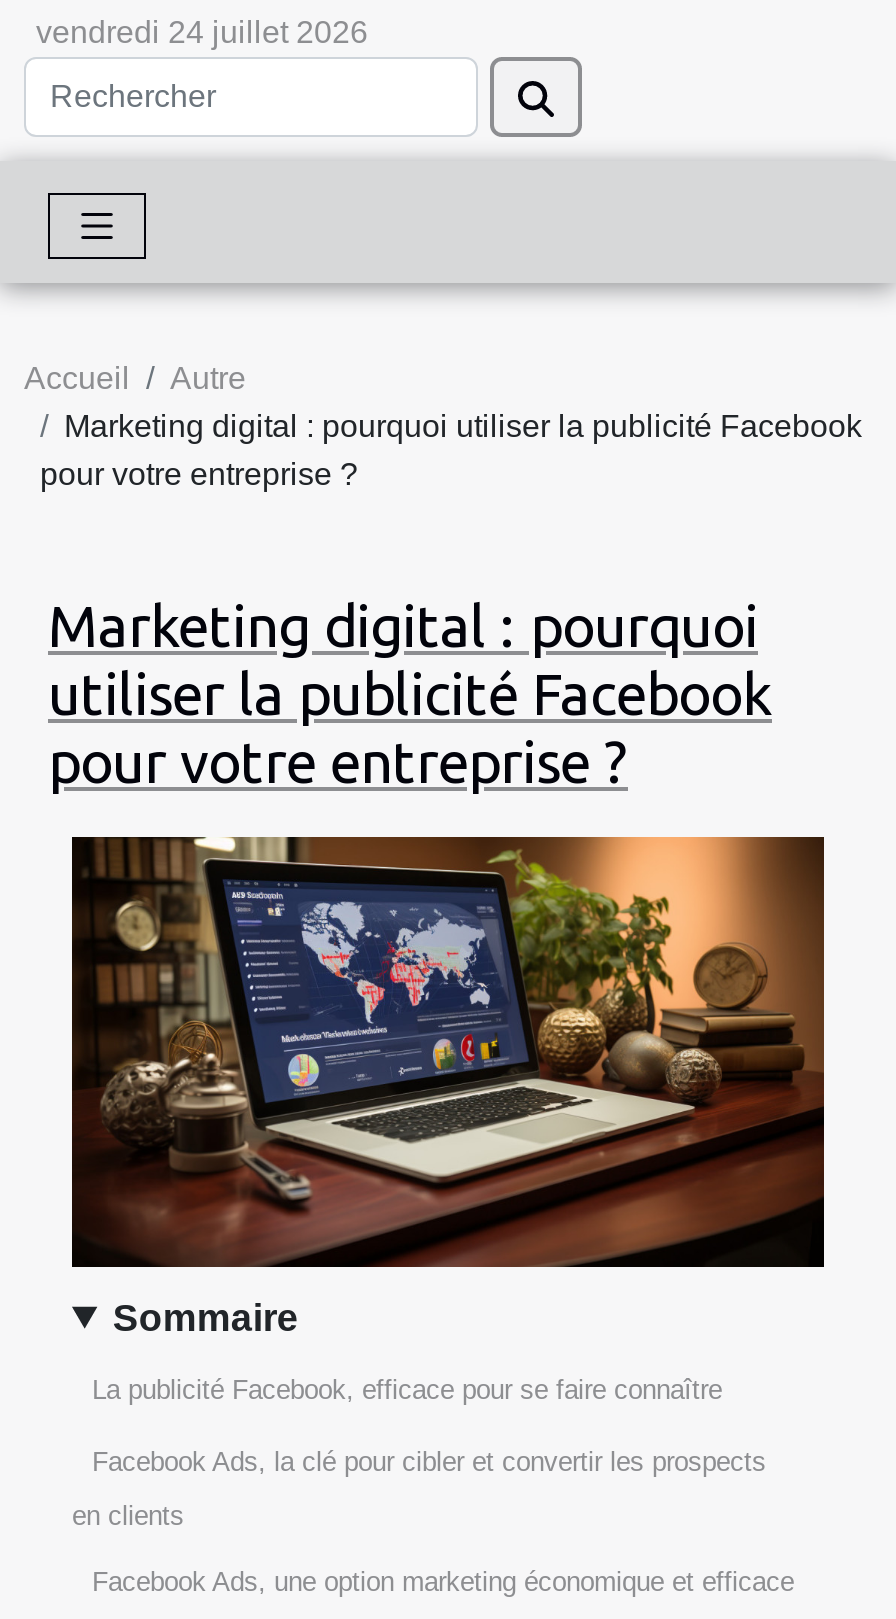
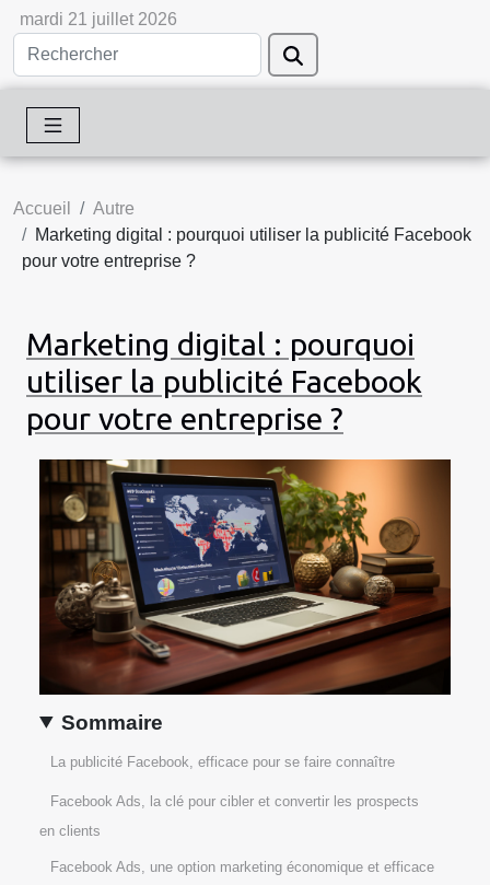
[36,15,368,49] vendredi 24 juillet 2026 -> [20,10,177,28] mardi 21 juillet 2026

